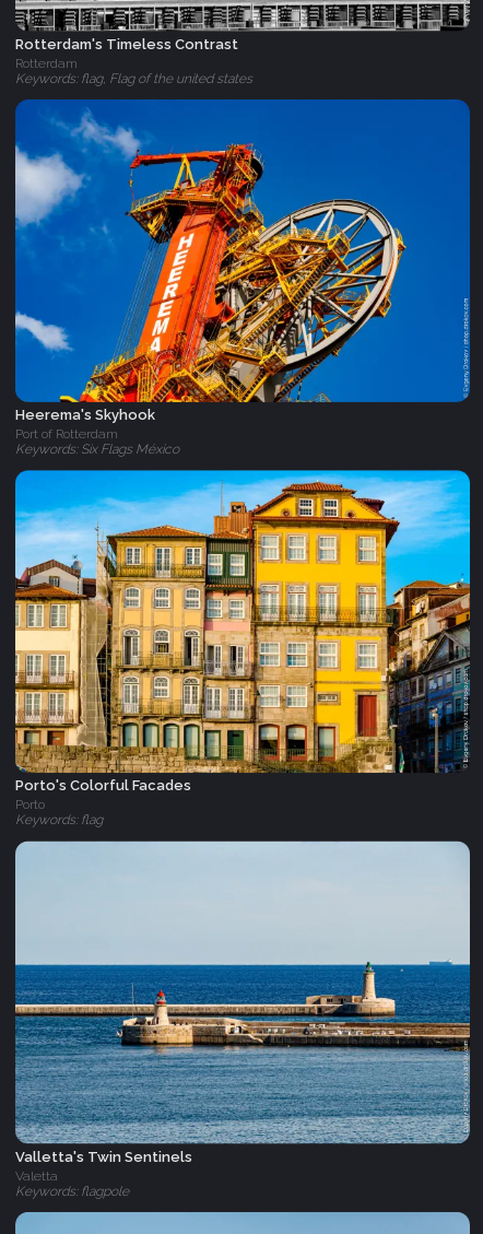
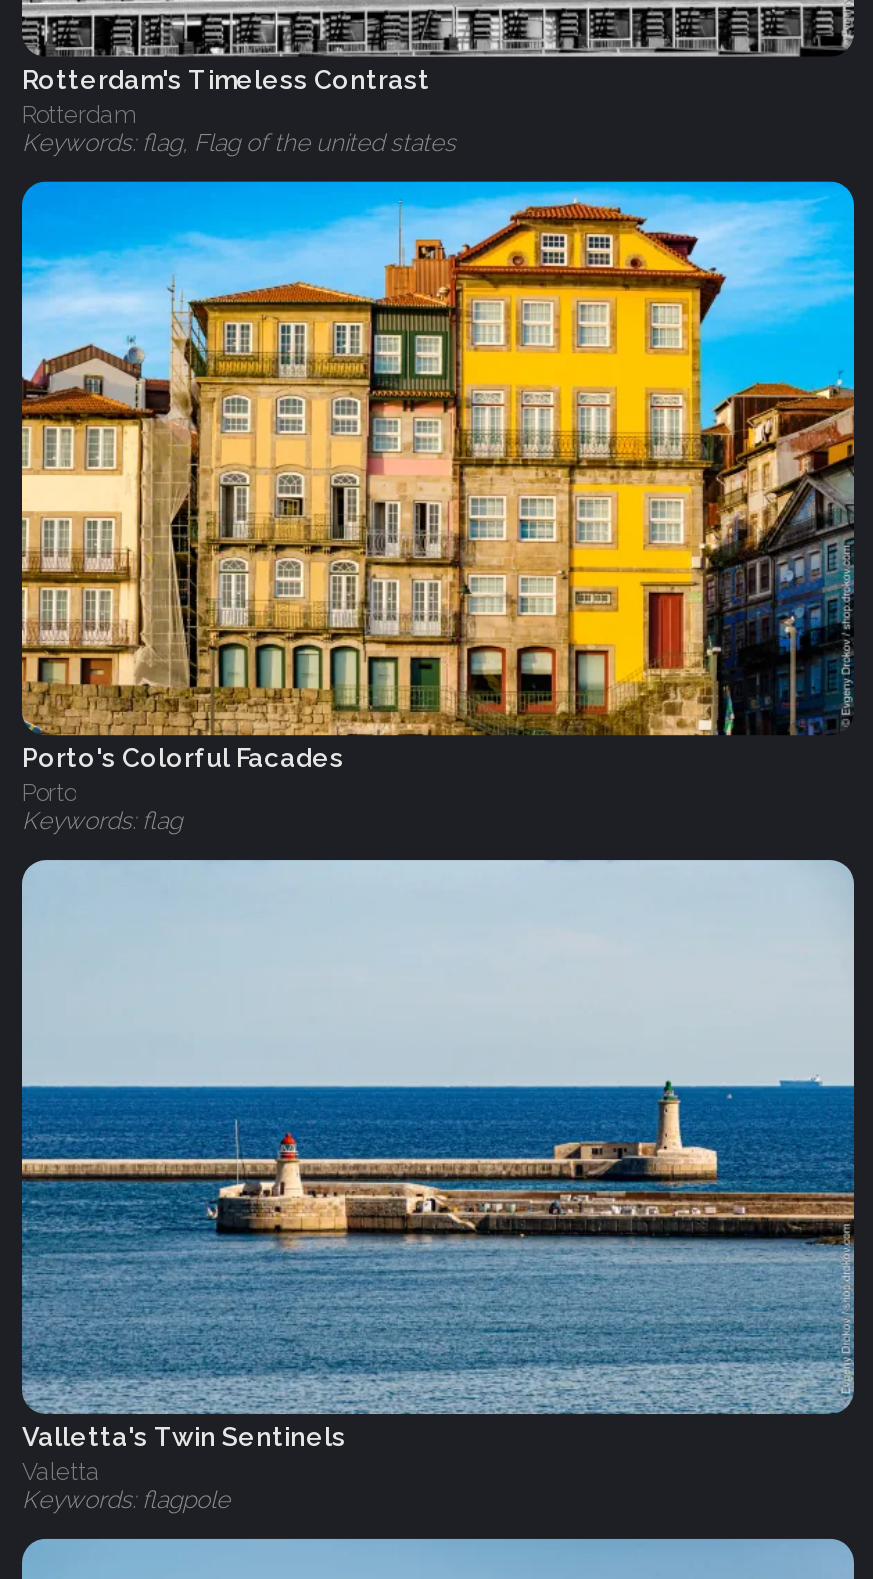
[14,101,471,457] [image] | Heerema's Skyhook | Port of Rotterdam | Keywords: Six Flags México -> none

